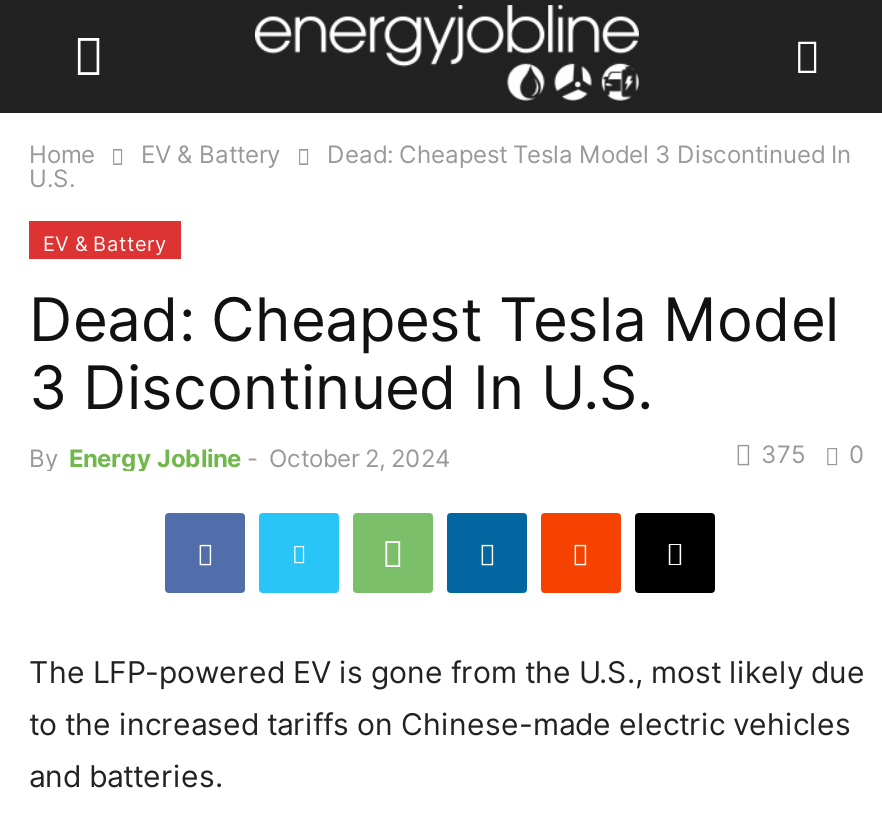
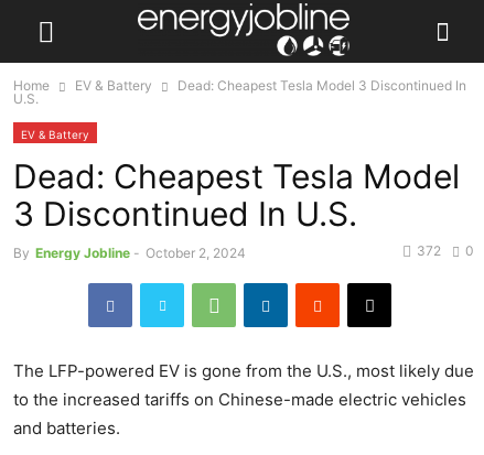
[761,439,865,469] 375 0 -> [417,242,474,259] 372 0

